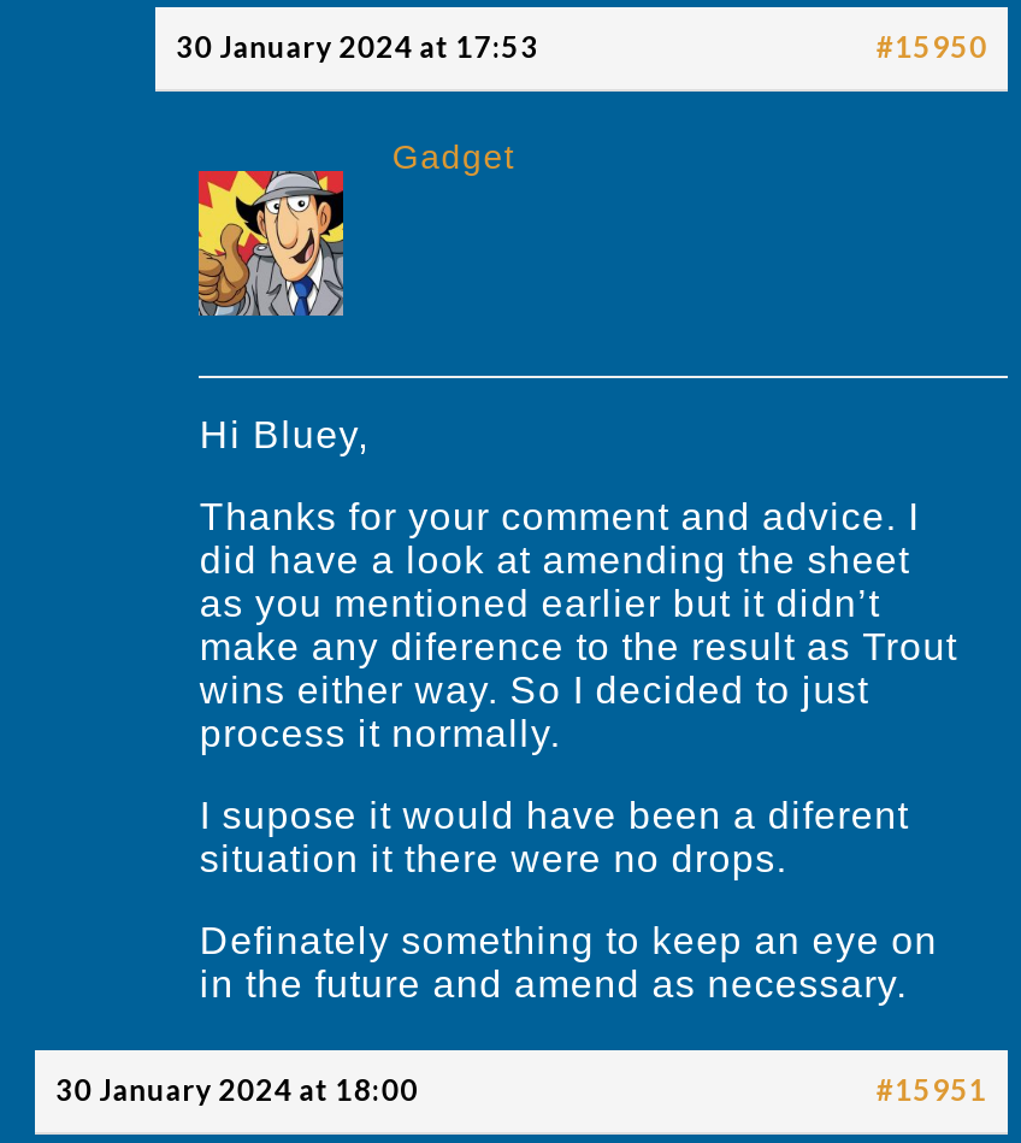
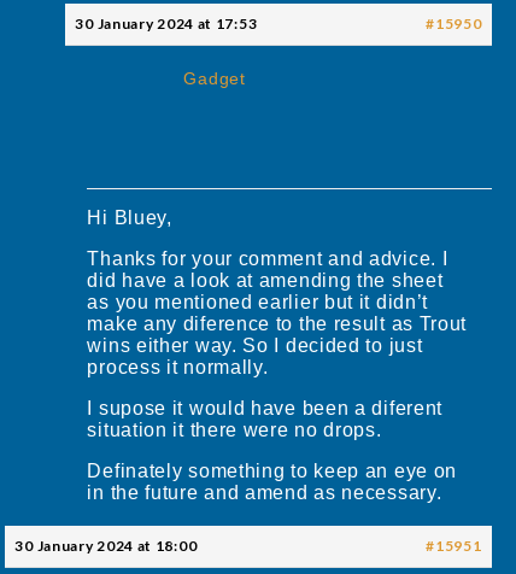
[196,167,346,319] [image] -> none

